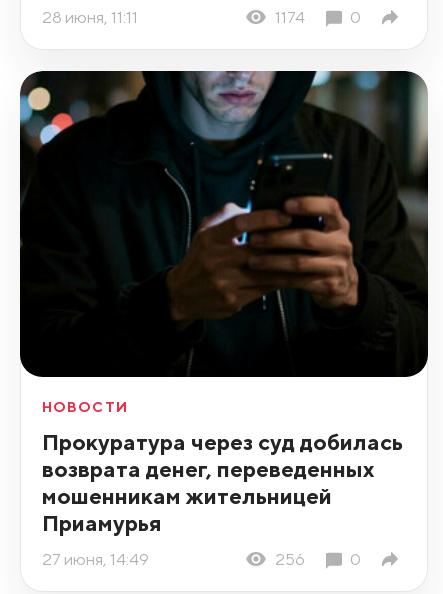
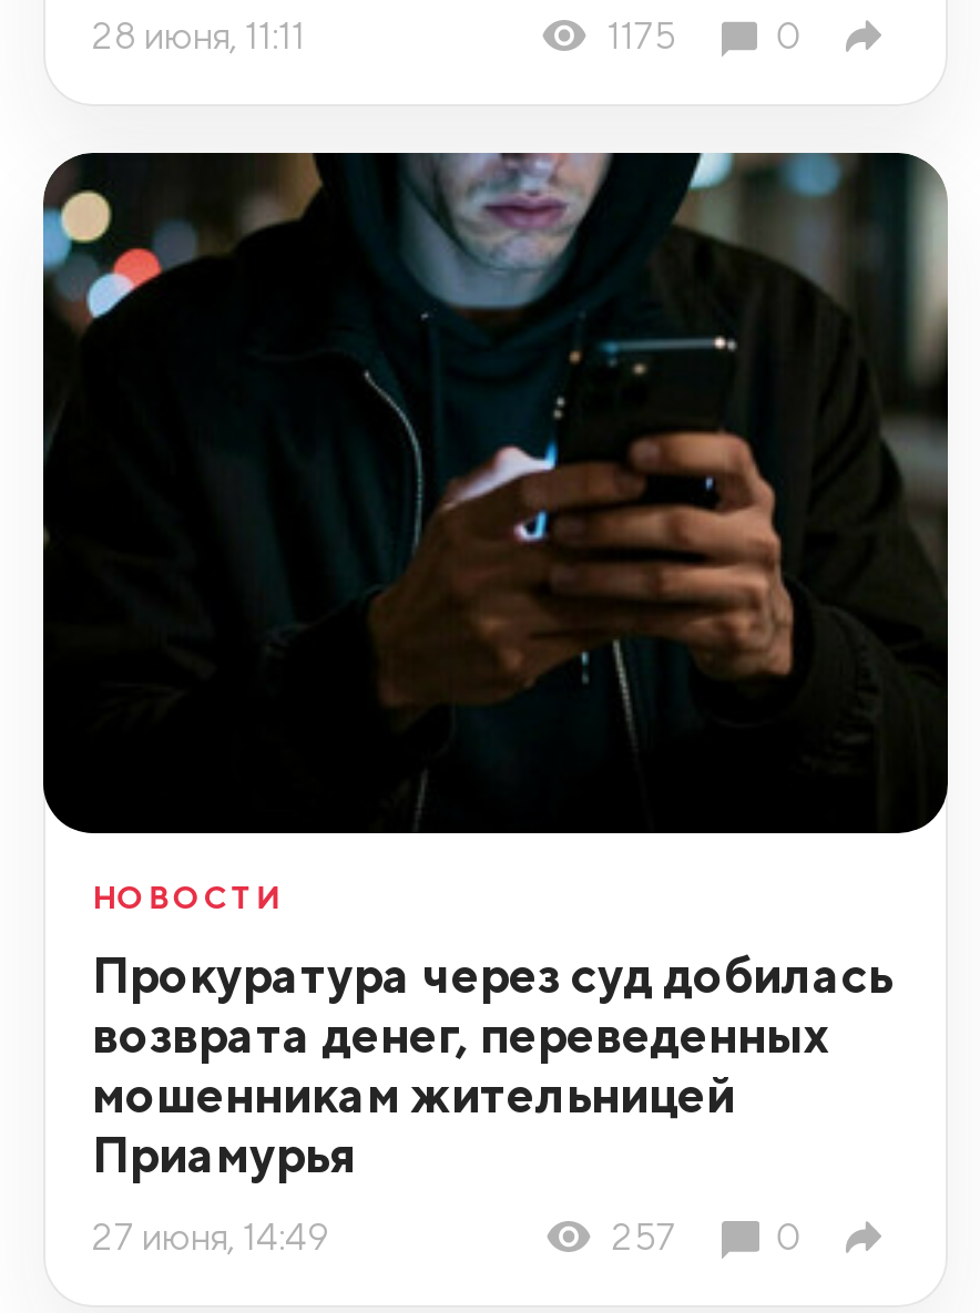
[275,7,305,27] 1174 -> [607,14,676,59] 1175
[275,549,305,569] 256 -> [612,1215,676,1260] 257

